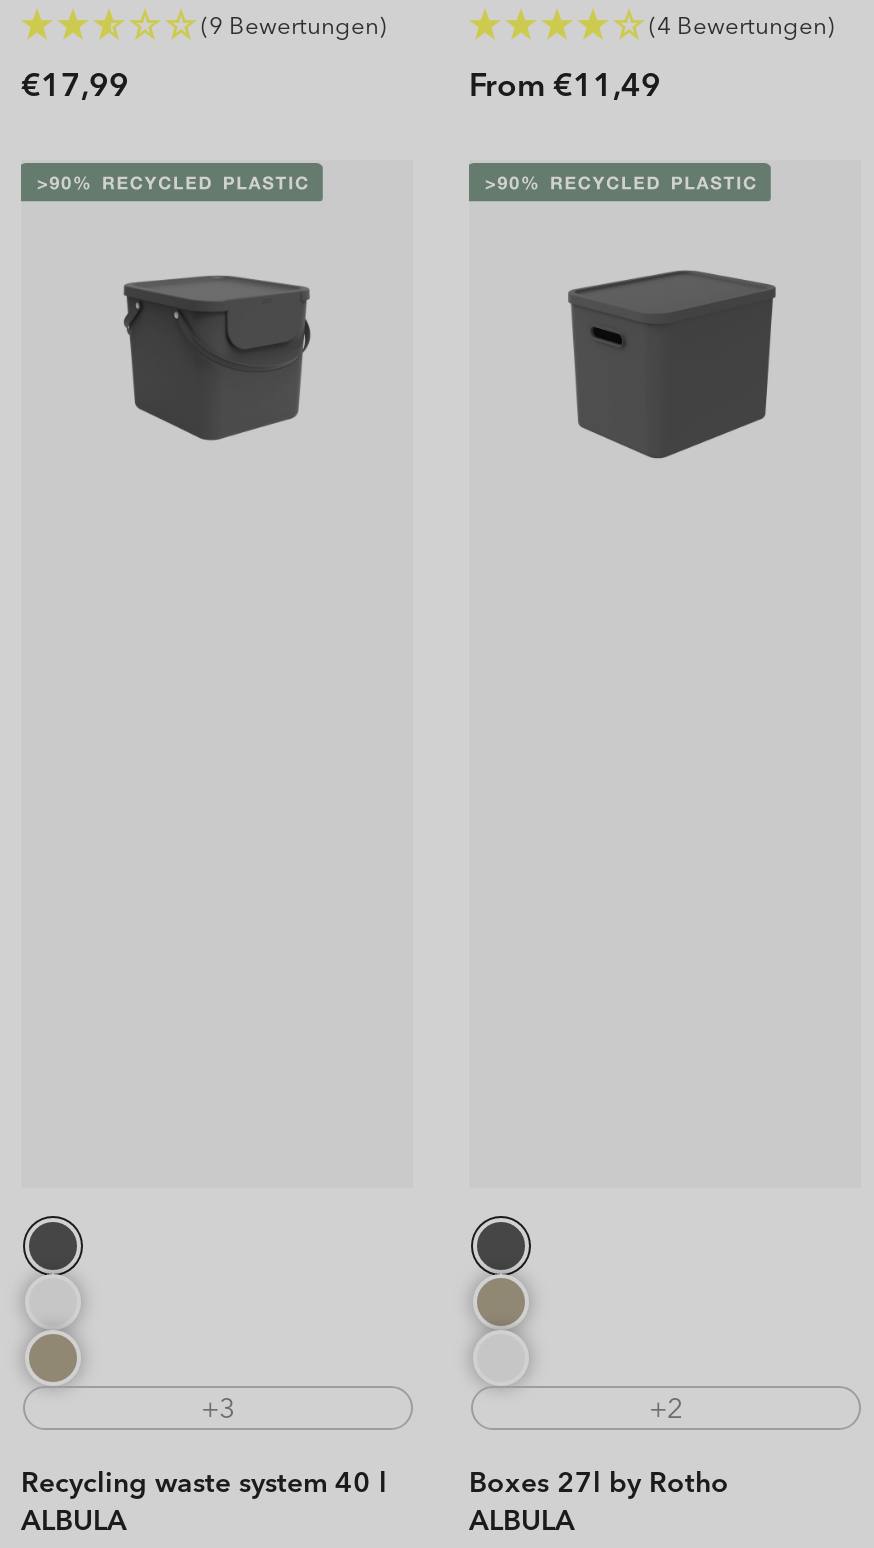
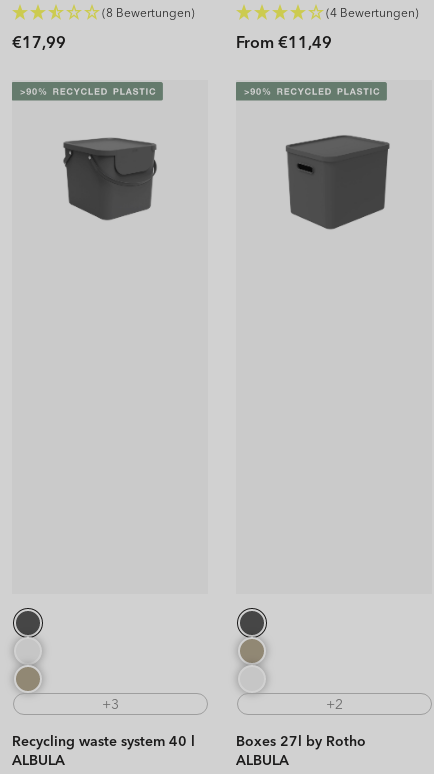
[201,7,387,43] (9 Bewertungen) -> [102,3,195,21] (8 Bewertungen)

